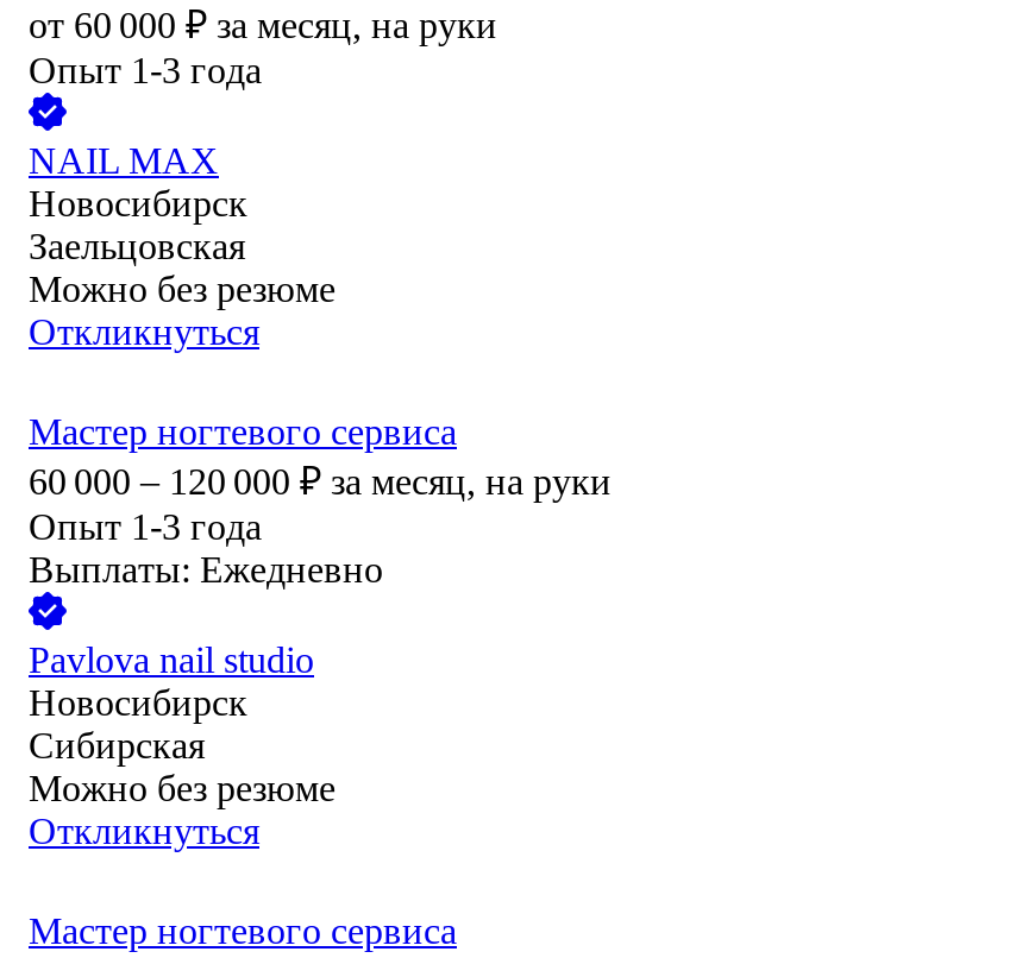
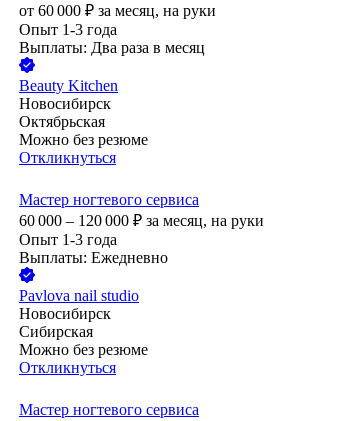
[29,141,219,182] NAIL MAX -> [19,39,205,94] Выплаты: Два раза в месяц | Beauty Kitchen
[29,227,245,267] Заельцовская -> [19,113,105,130] Октябрьская

